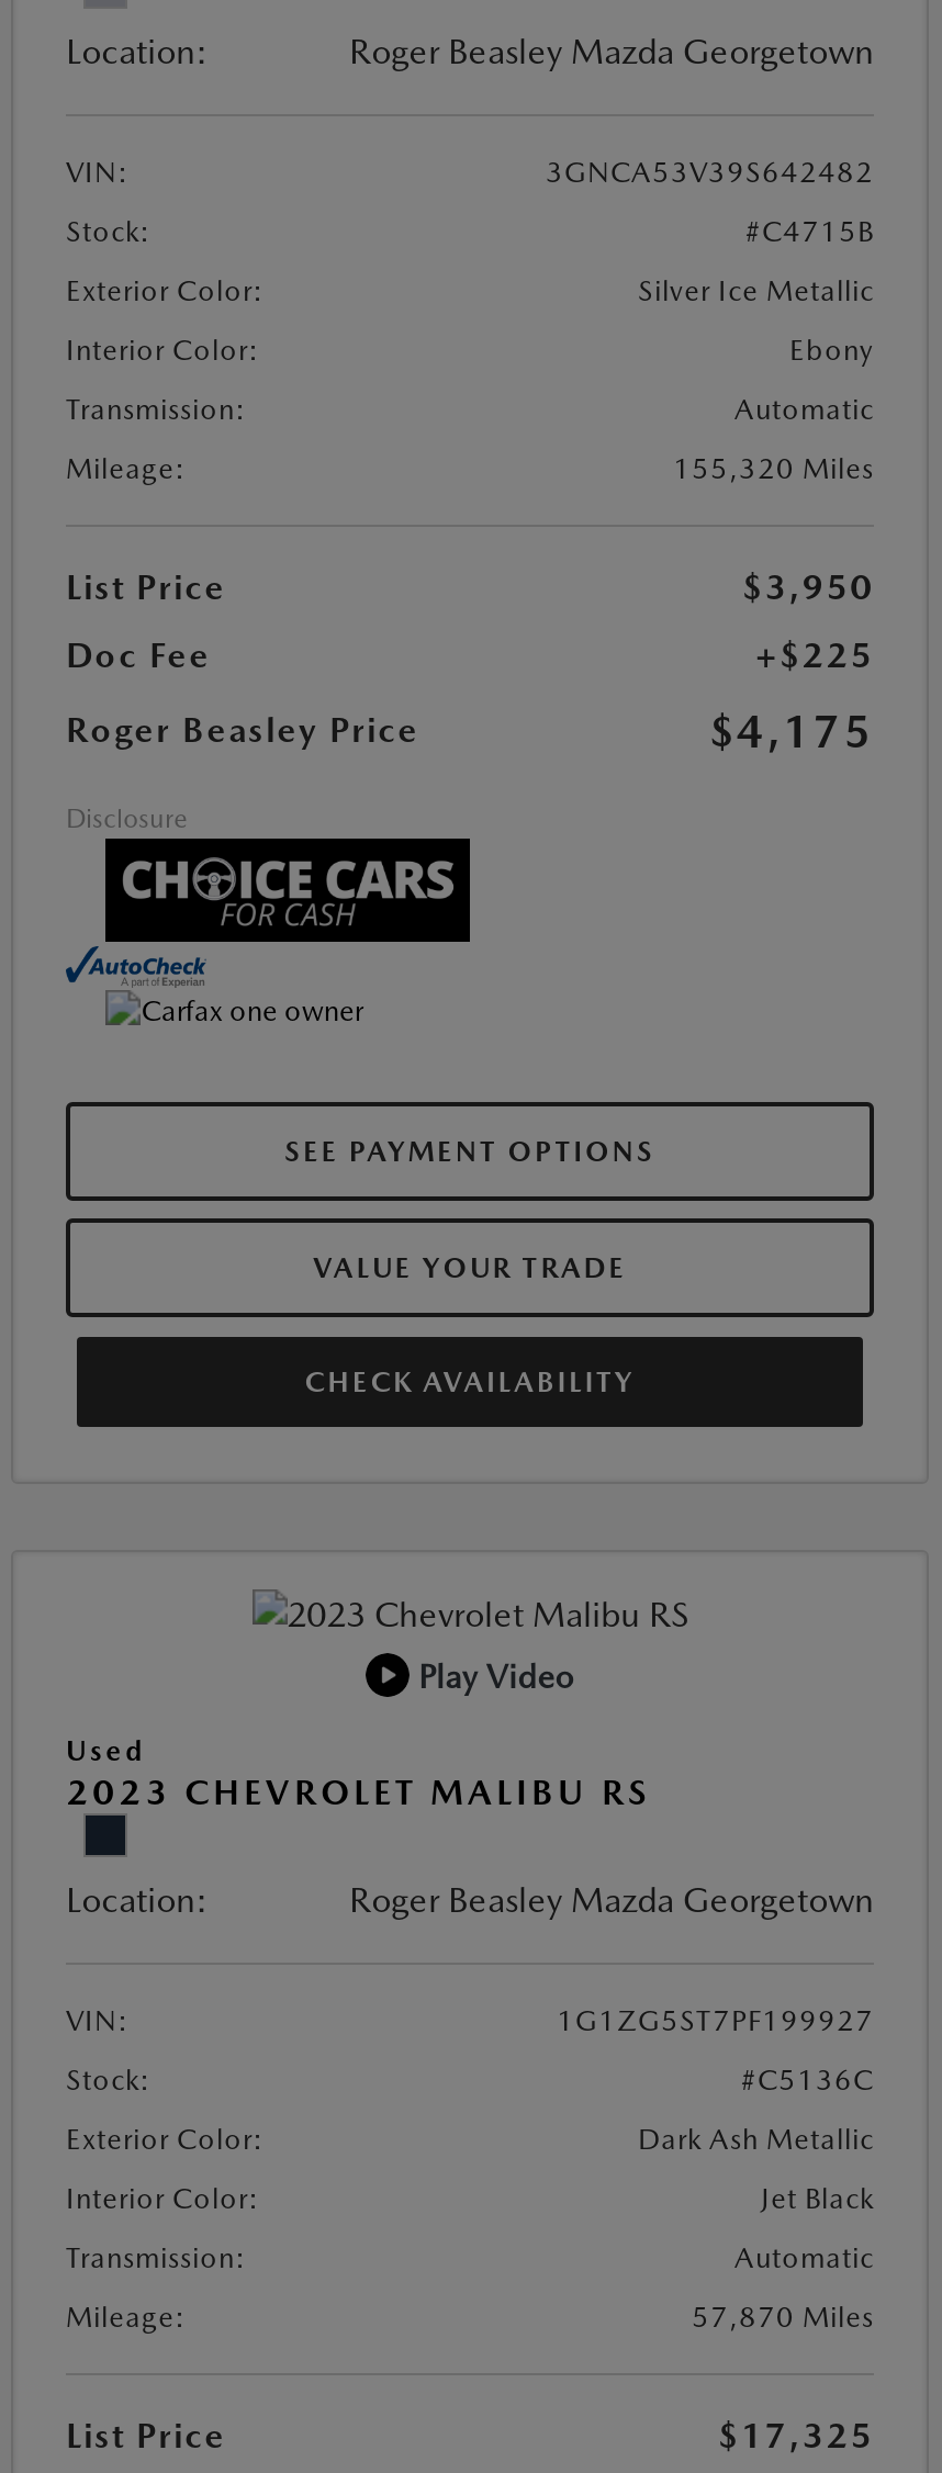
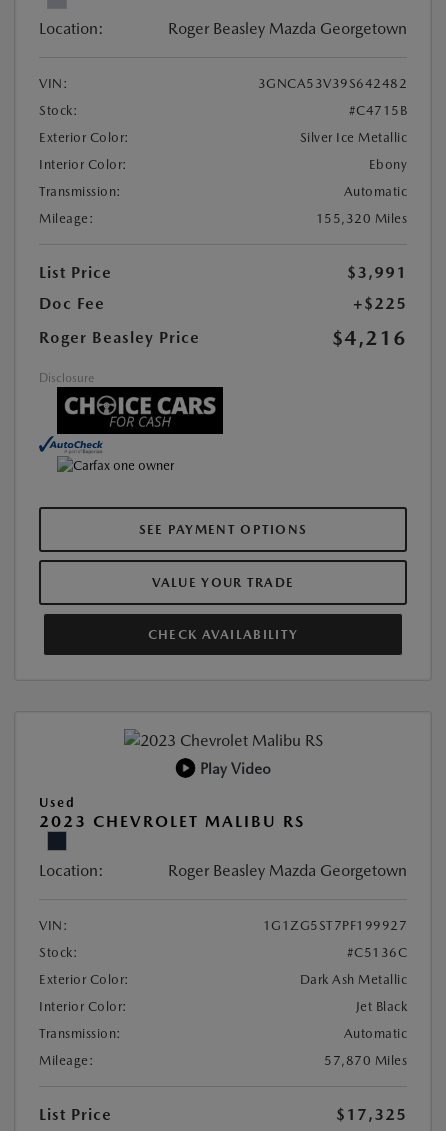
[742,567,874,609] $3,950 -> [347,263,407,282] $3,991
[709,705,874,758] $4,175 -> [332,326,407,350] $4,216

